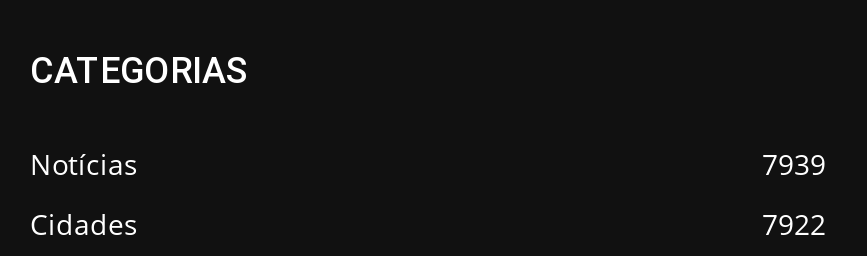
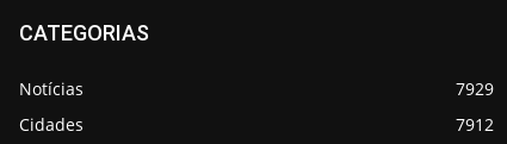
[762,145,826,183] 7939 -> [456,77,494,100] 7929
[762,205,826,243] 7922 -> [456,113,494,136] 7912

